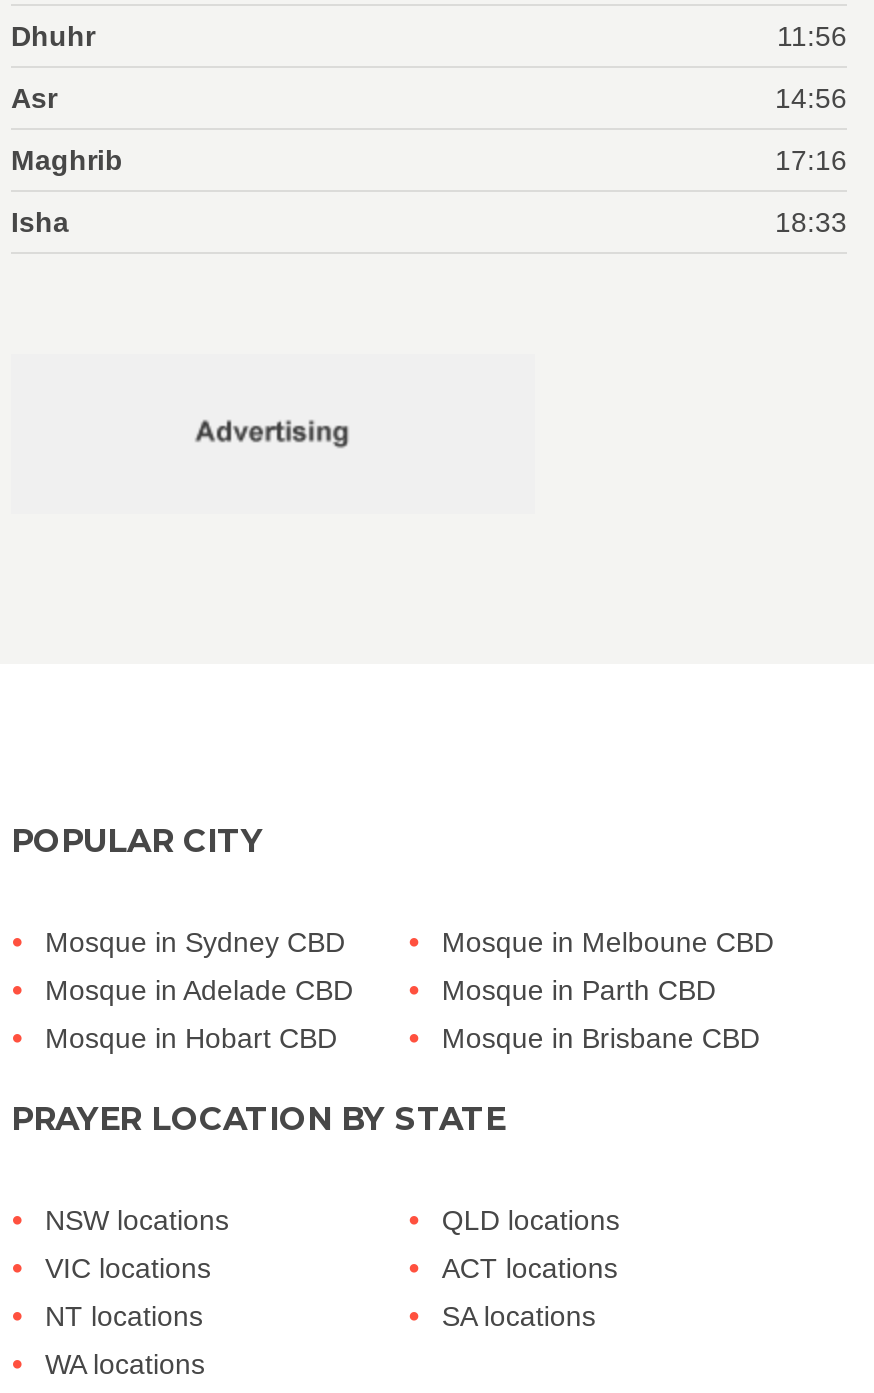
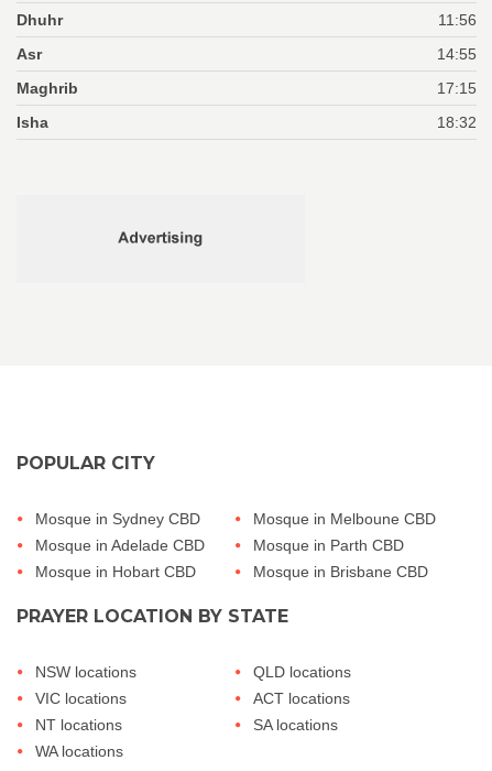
[775,82,847,114] 14:56 -> [437,45,477,63] 14:55
[775,144,847,176] 17:16 -> [437,79,477,97] 17:15
[775,206,847,238] 18:33 -> [437,113,477,131] 18:32

